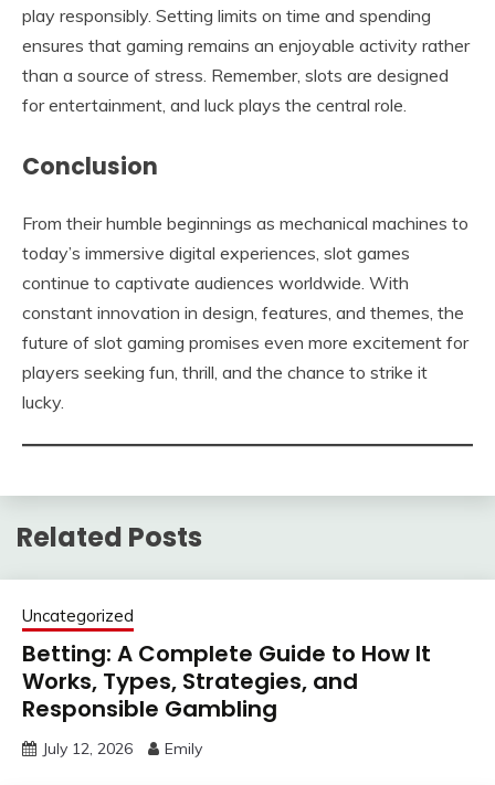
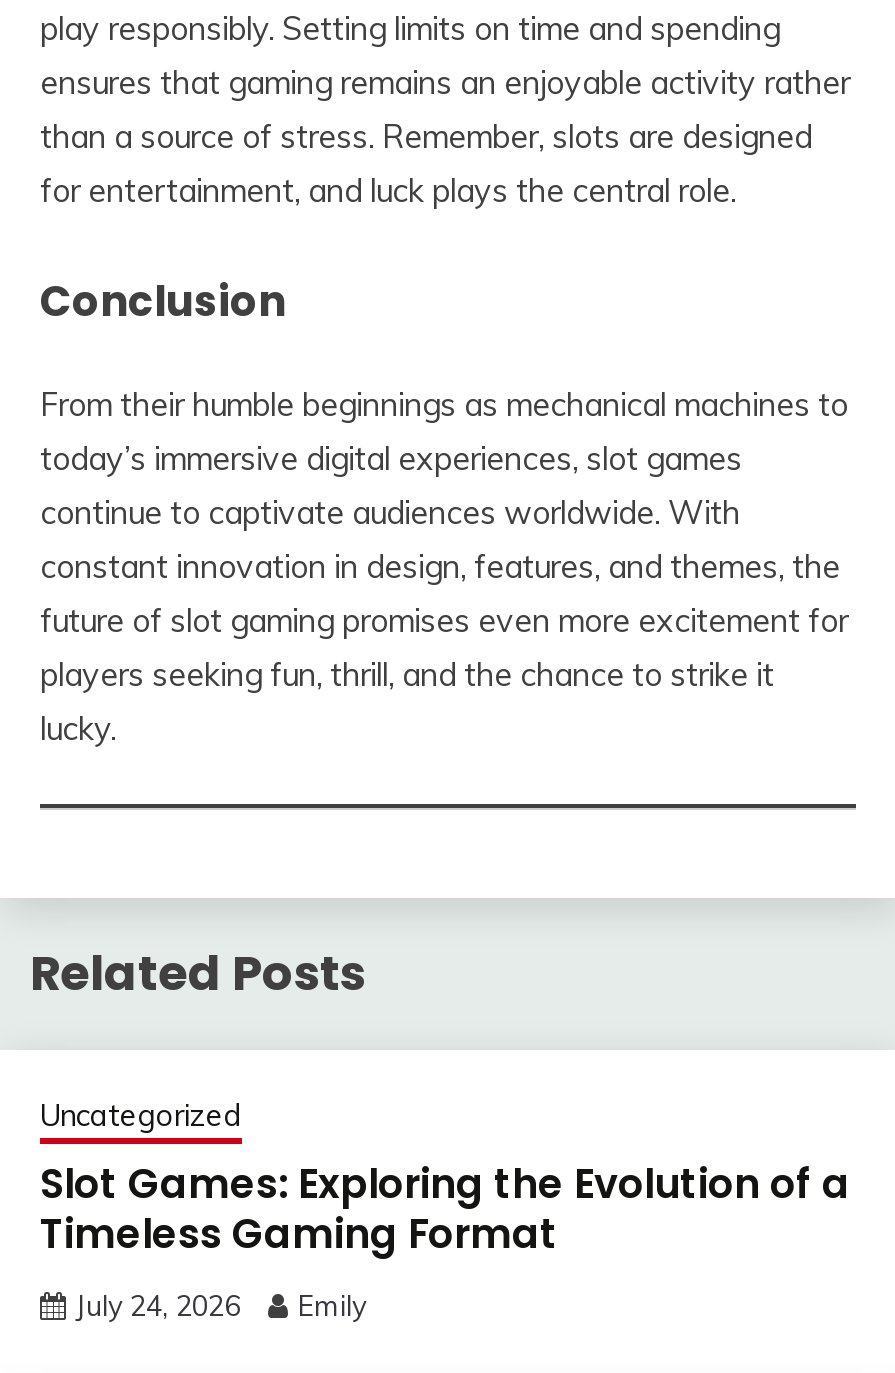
[22,638,431,724] Betting: A Complete Guide to How It | Works, Types, Strategies, and | Responsible Gambling -> [40,1155,850,1261] Slot Games: Exploring the Evolution of a | Timeless Gaming Format
[42,738,202,758] July 12, 2026 Emily -> [76,1287,366,1323] July 24, 2026 Emily

